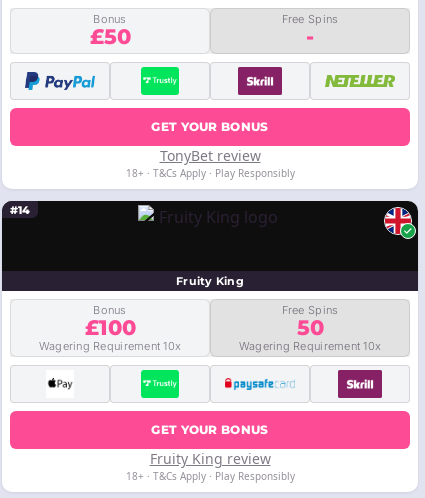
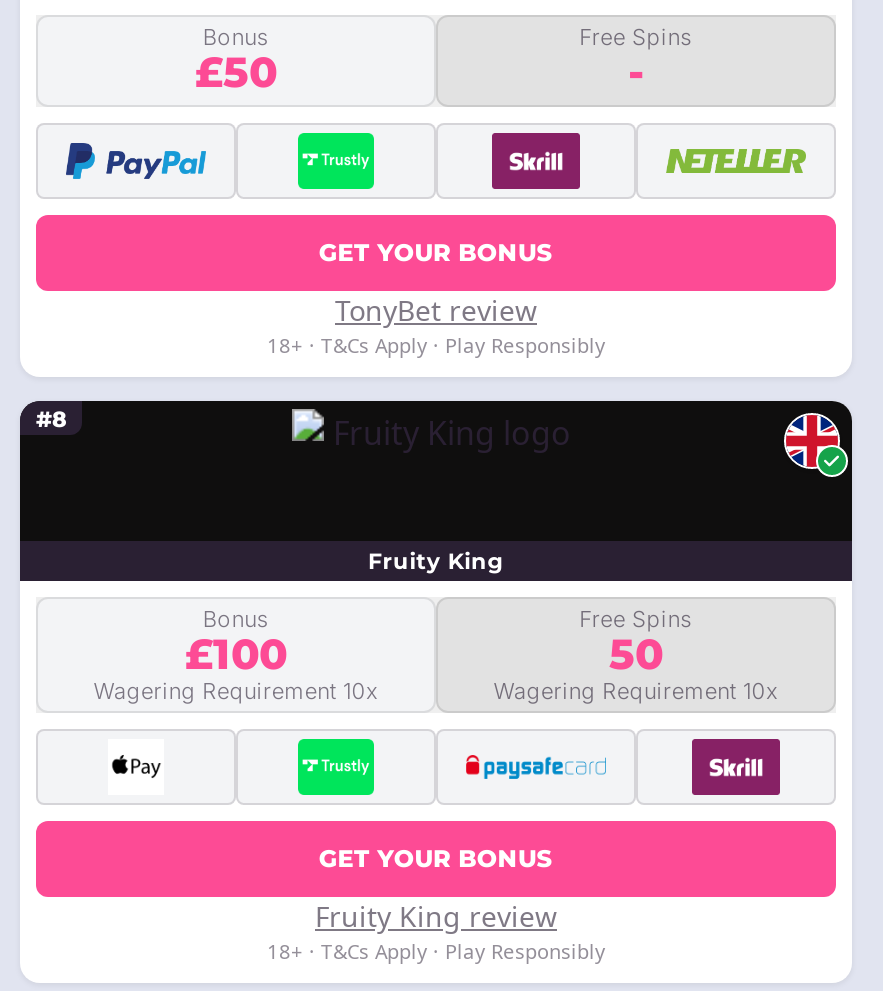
[10,203,30,217] #14 -> [36,405,66,433] #8

